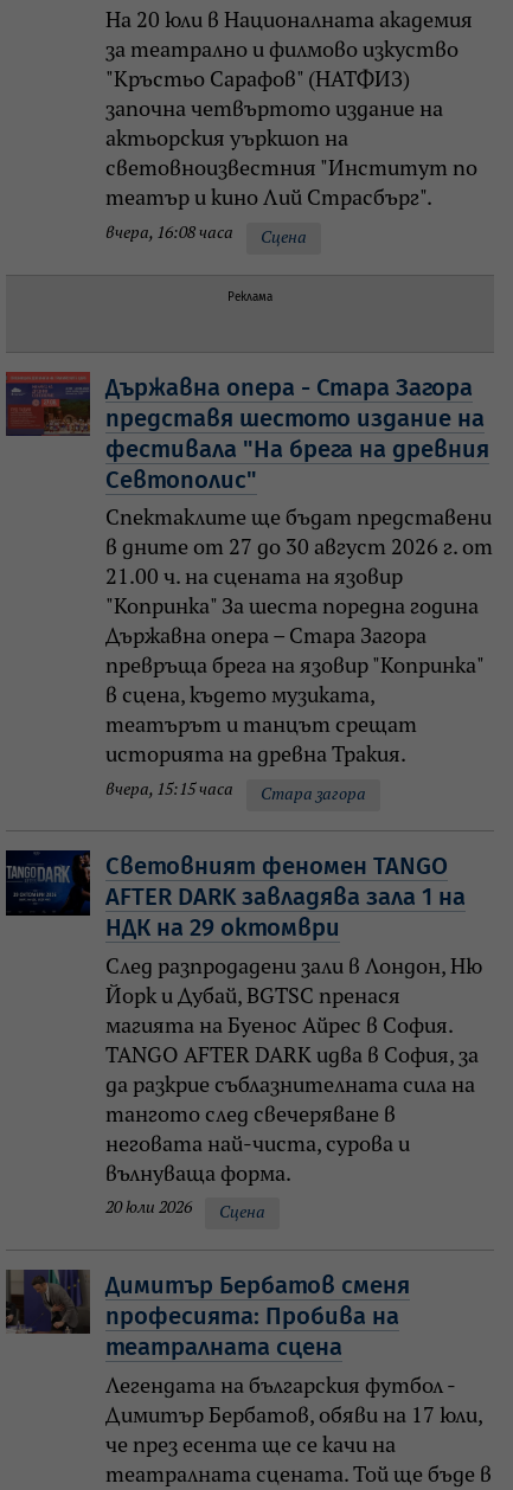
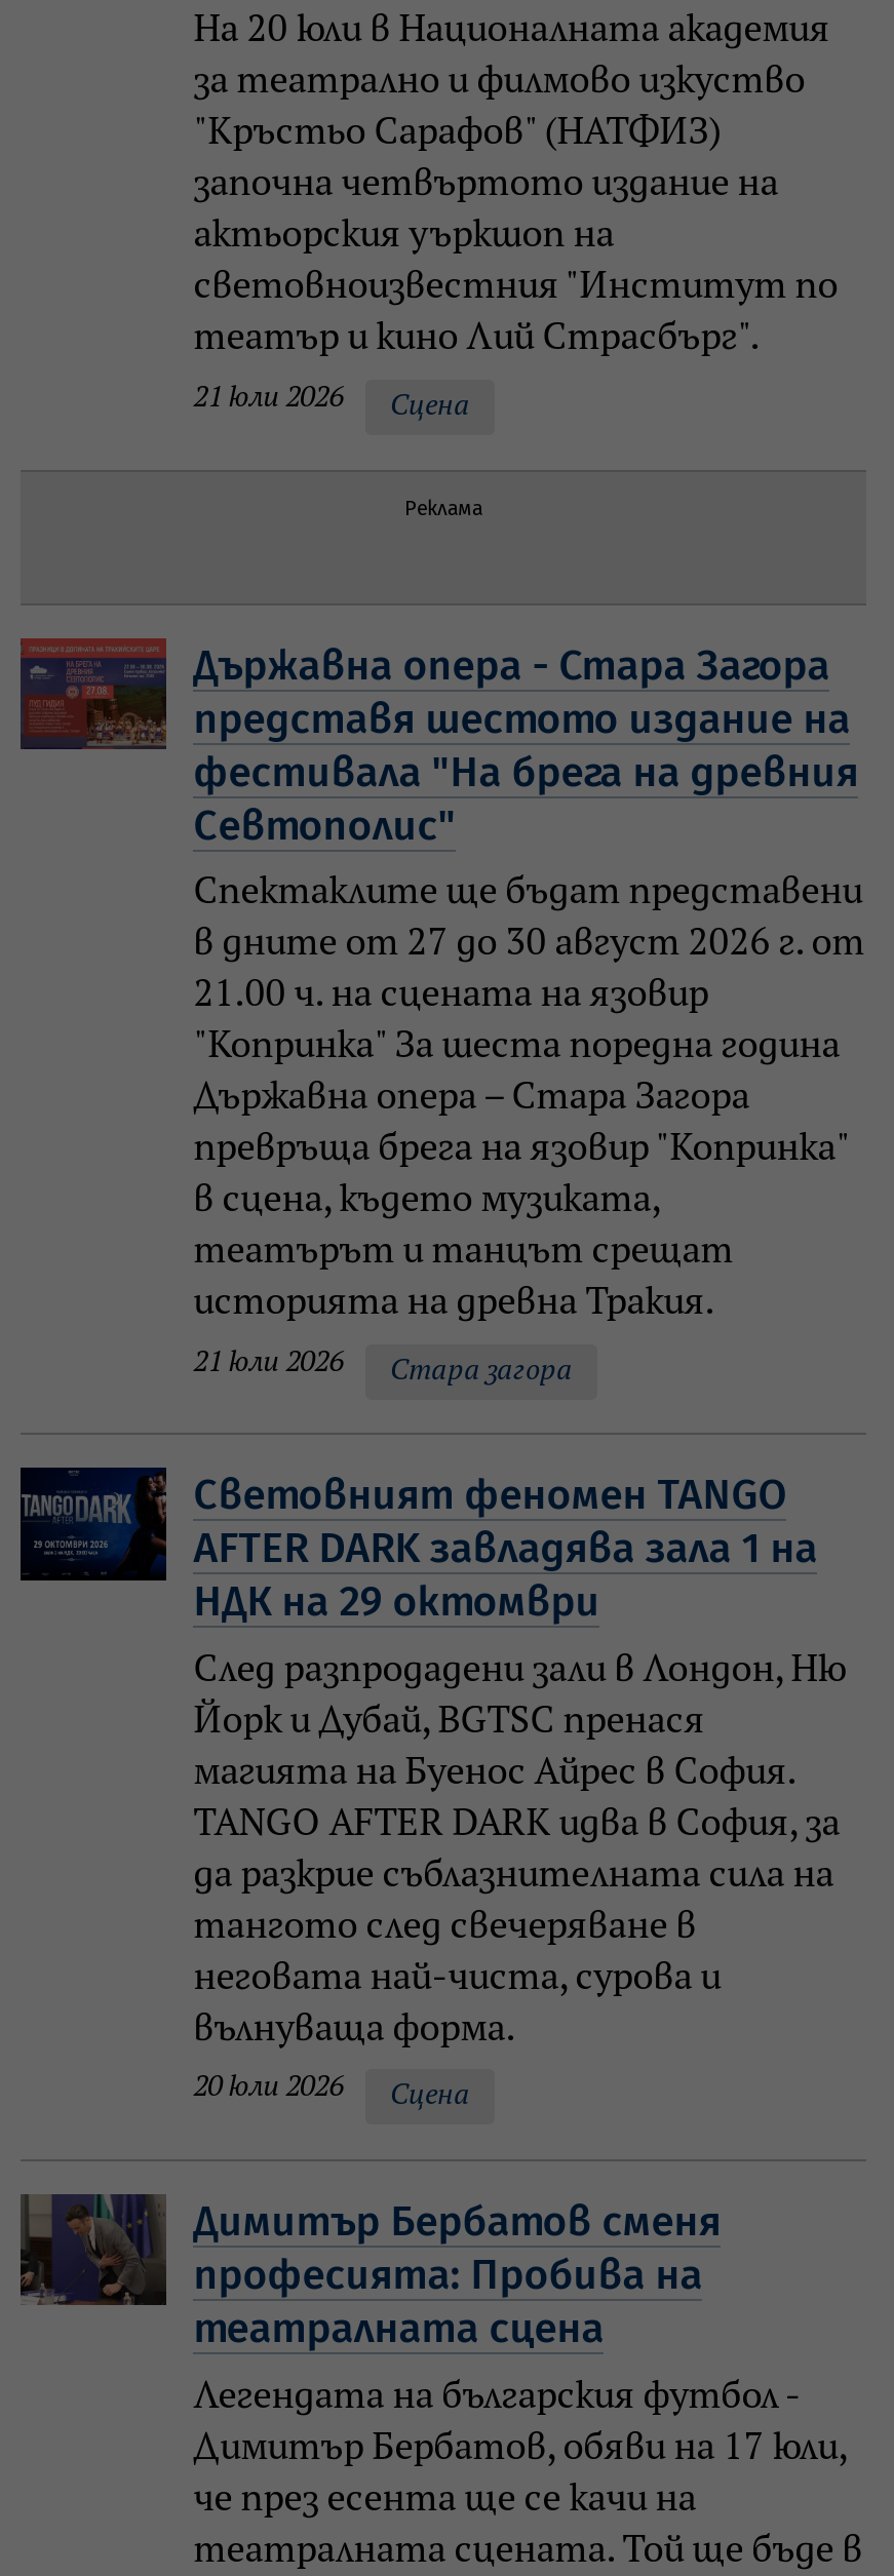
[106,225,307,246] вчера, 16:08 часа Сцена -> [194,383,470,420] 21 юли 2026 Сцена
[106,781,366,802] вчера, 15:15 часа Стара загора -> [194,1348,573,1384] 21 юли 2026 Стара загора

